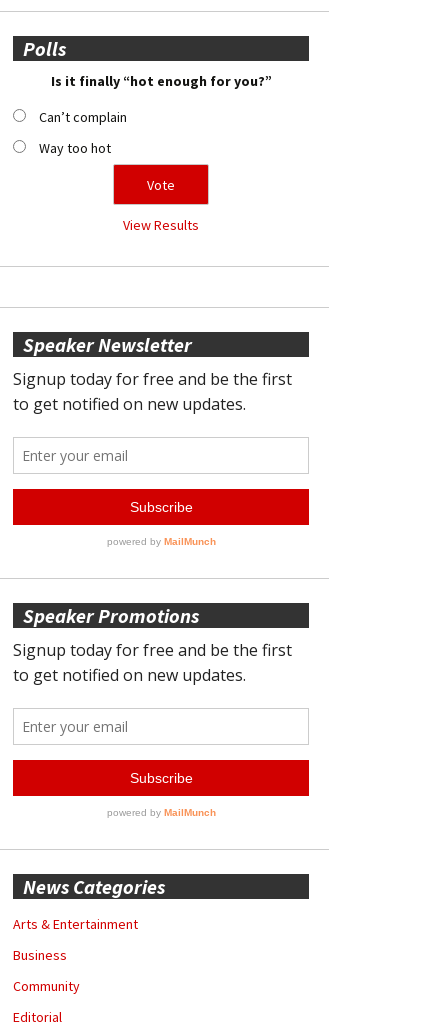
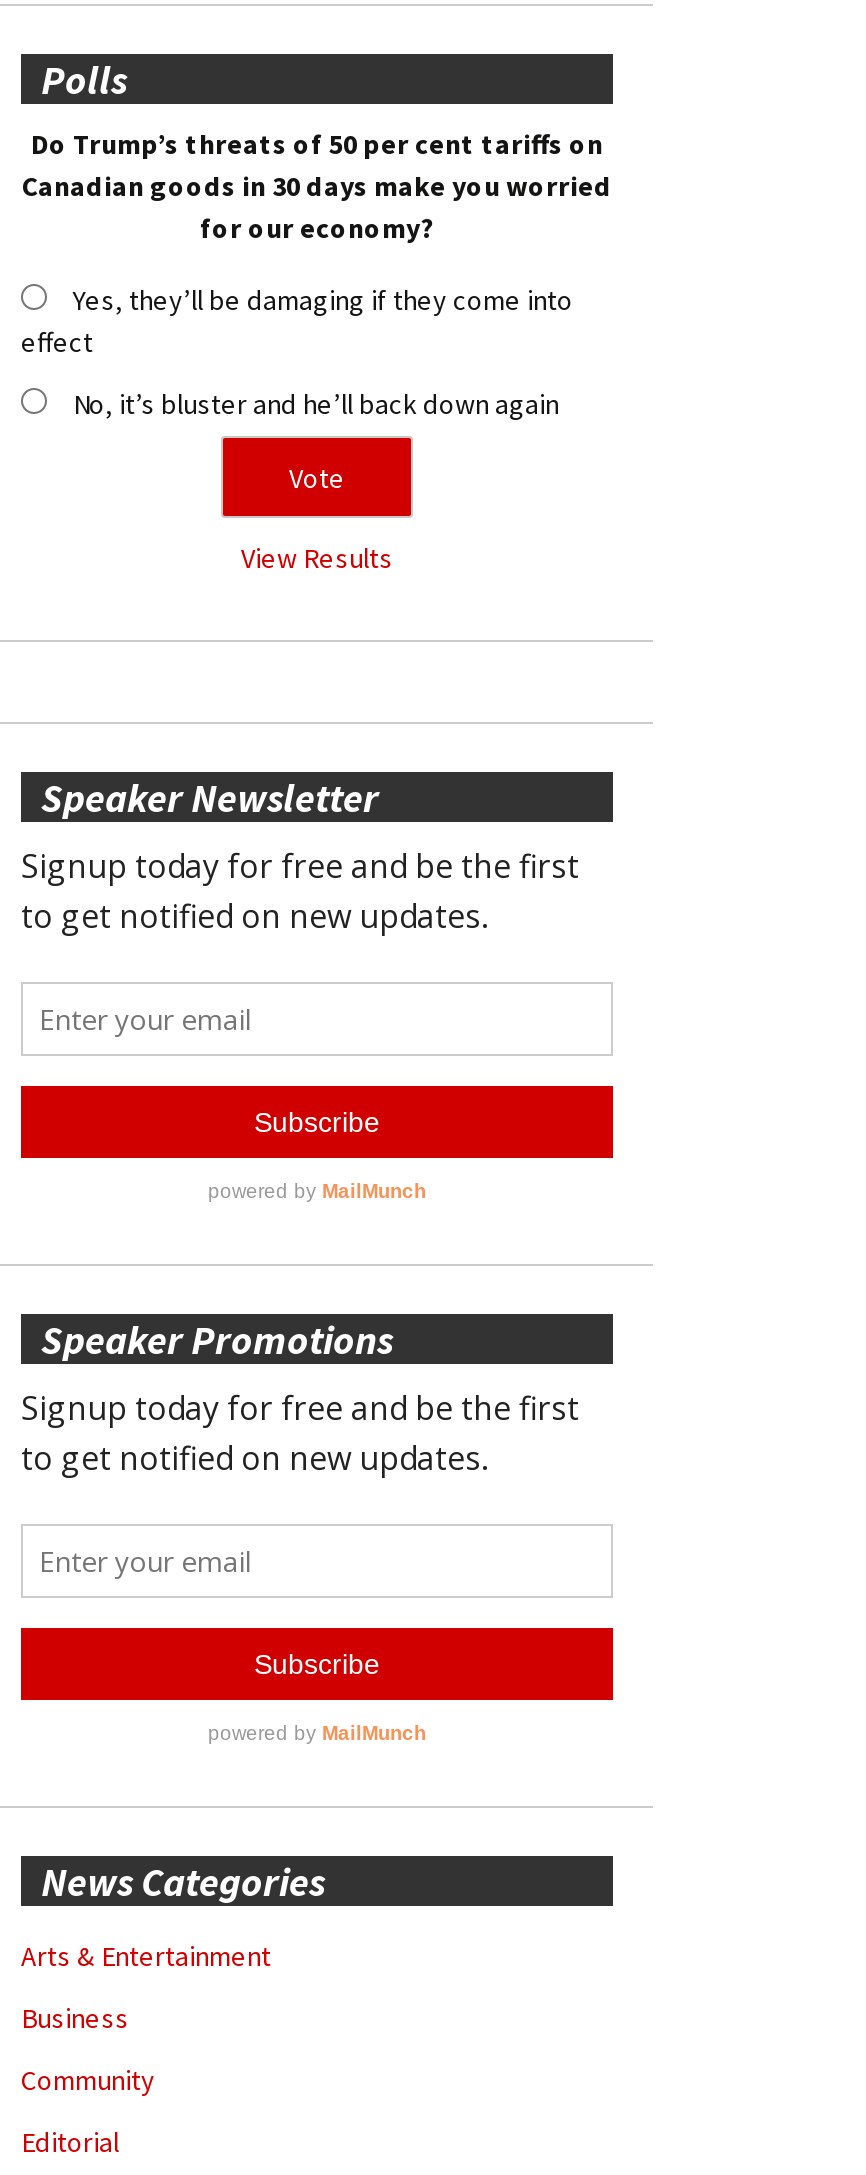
[50,72,271,90] Is it finally “hot enough for you?” -> [22,127,612,247] Do Trump’s threats of 50 per cent tariffs on | Canadian goods in 30 days make you worried | for our economy?
[39,108,127,126] Can’t complain -> [21,283,573,361] Yes, they’ll be damaging if they come into | effect
[39,139,111,157] Way too hot -> [73,387,559,423] No, it’s bluster and he’ll back down again

